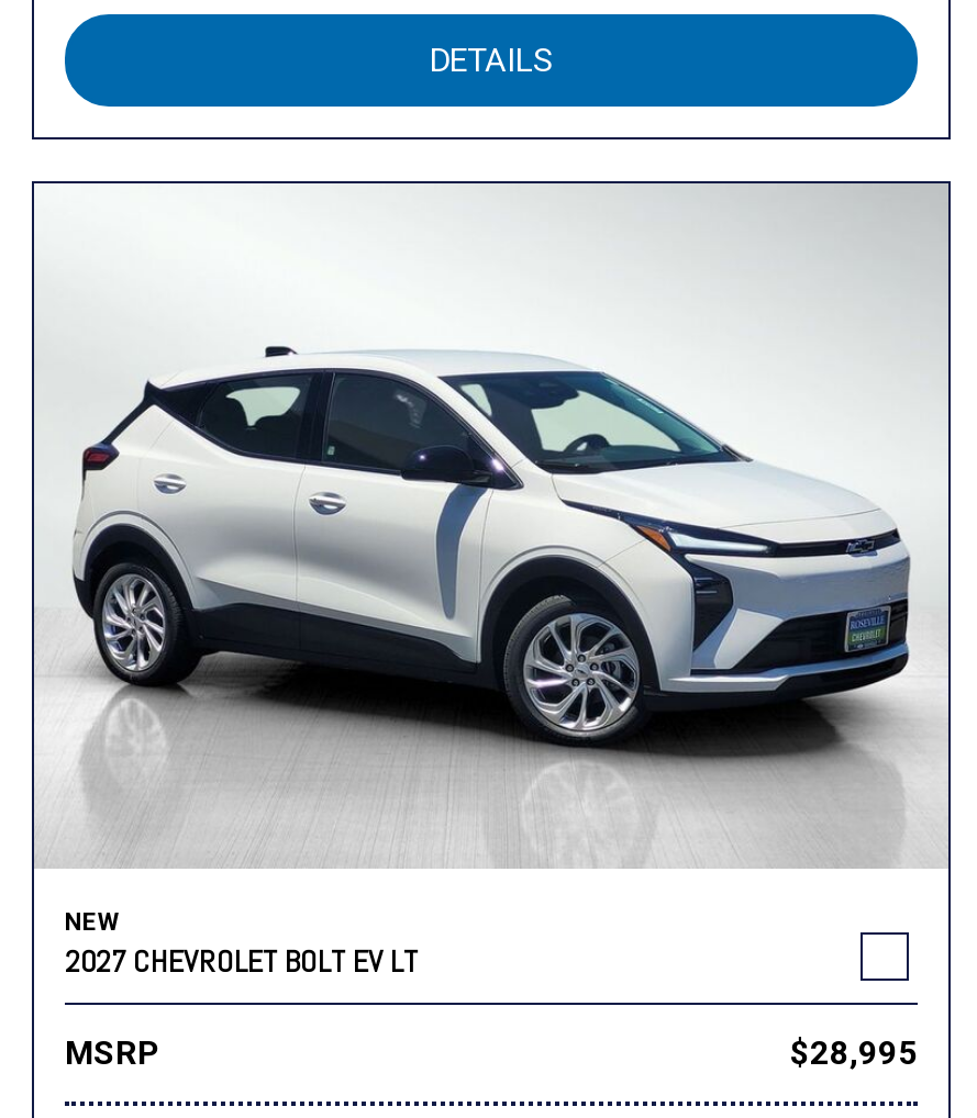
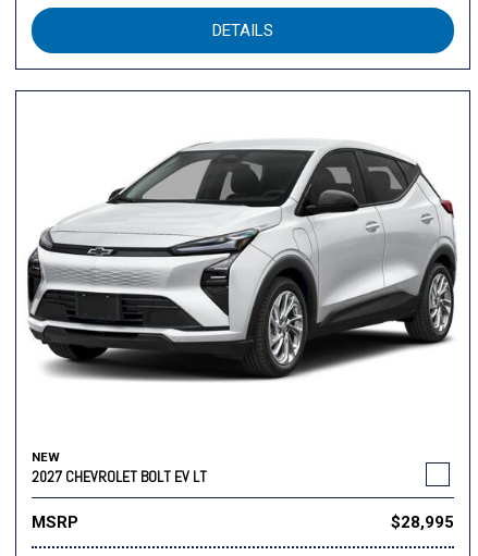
[38,188,944,869] [image] -> [17,92,468,430] [image]

